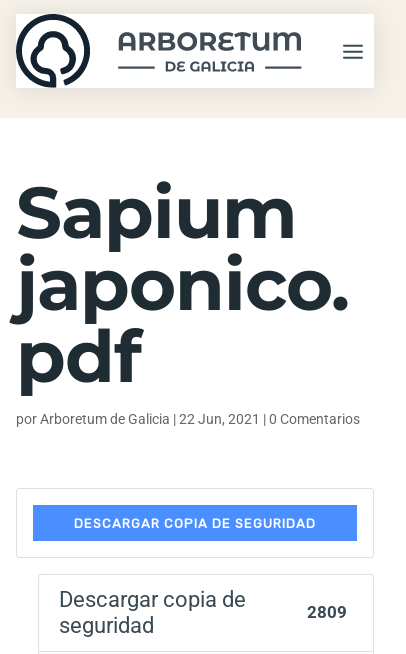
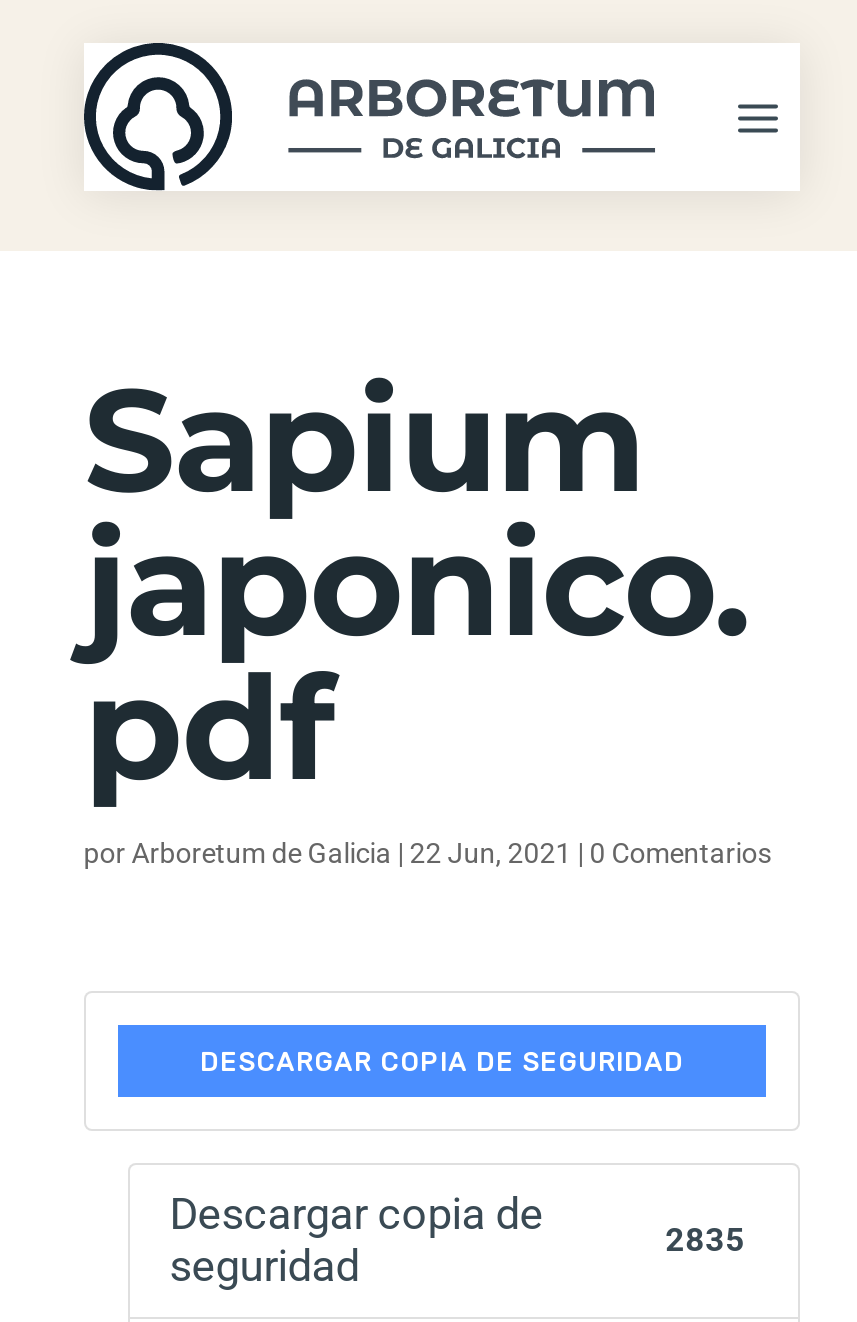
[307,603,347,622] 2809 -> [665,1221,745,1259] 2835

